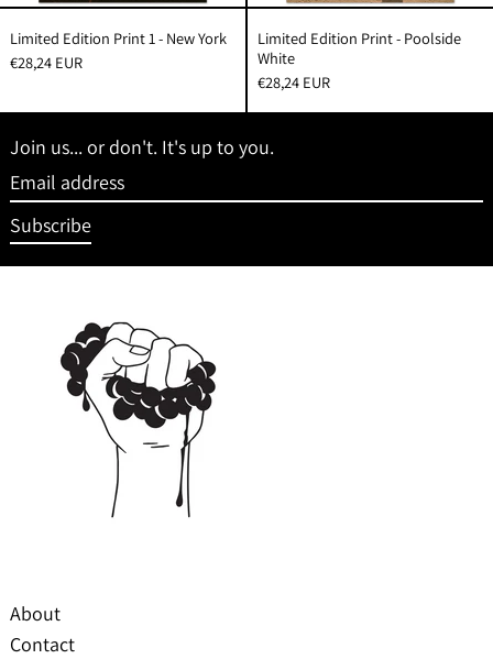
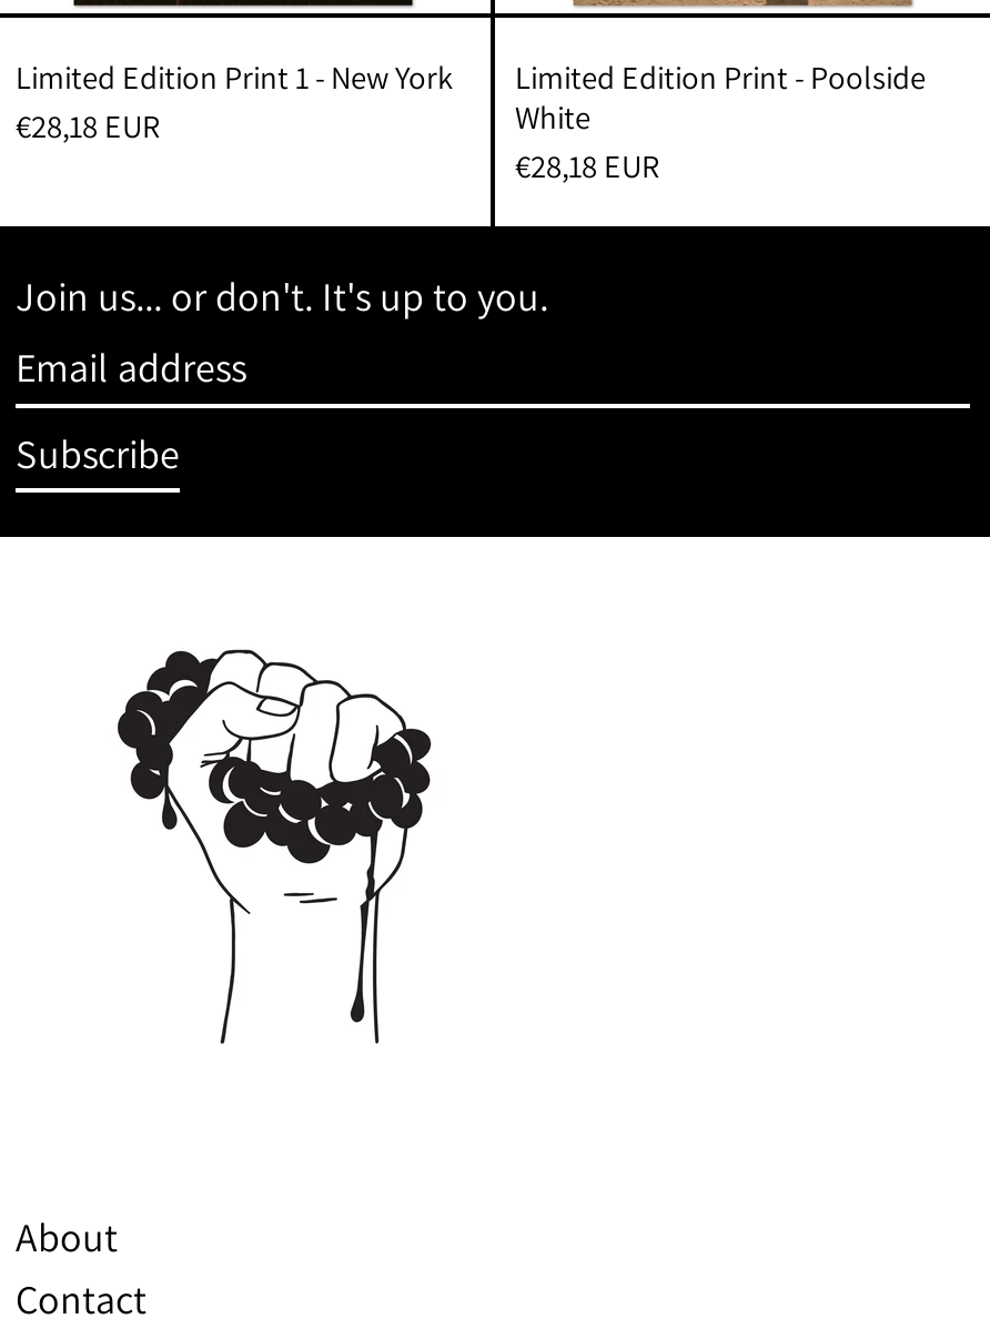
[10,52,83,73] €28,24 EUR -> [16,104,160,146] €28,18 EUR
[258,72,330,92] €28,24 EUR -> [515,144,659,186] €28,18 EUR

